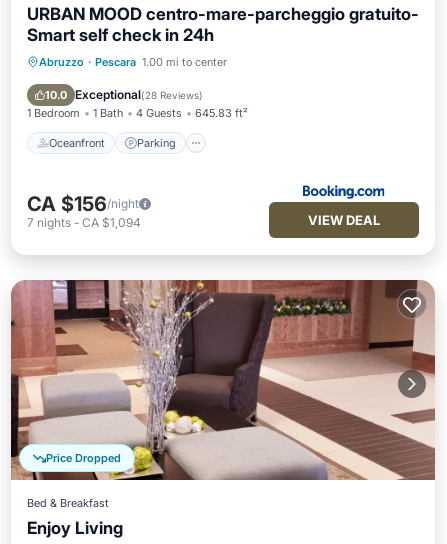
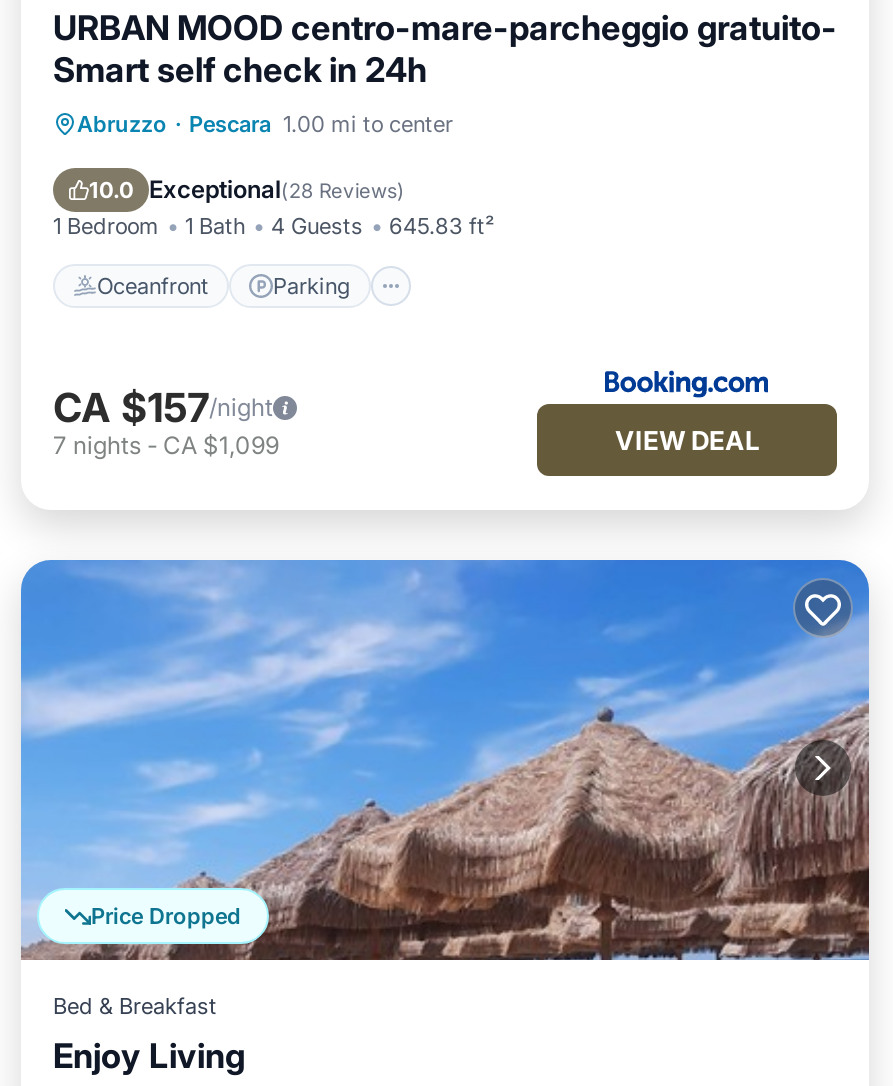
[27,192,139,216] CA $156/night -> [53,384,273,432] CA $157/night
[27,215,141,230] 7 nights - CA $1,094 -> [53,430,279,460] 7 nights - CA $1,099
[10,279,436,481] [image] -> [19,558,871,962] [image]

